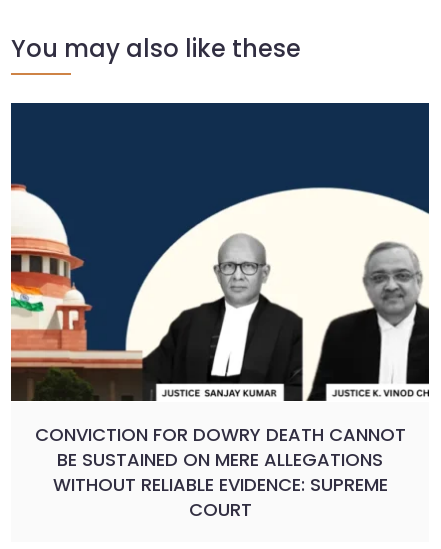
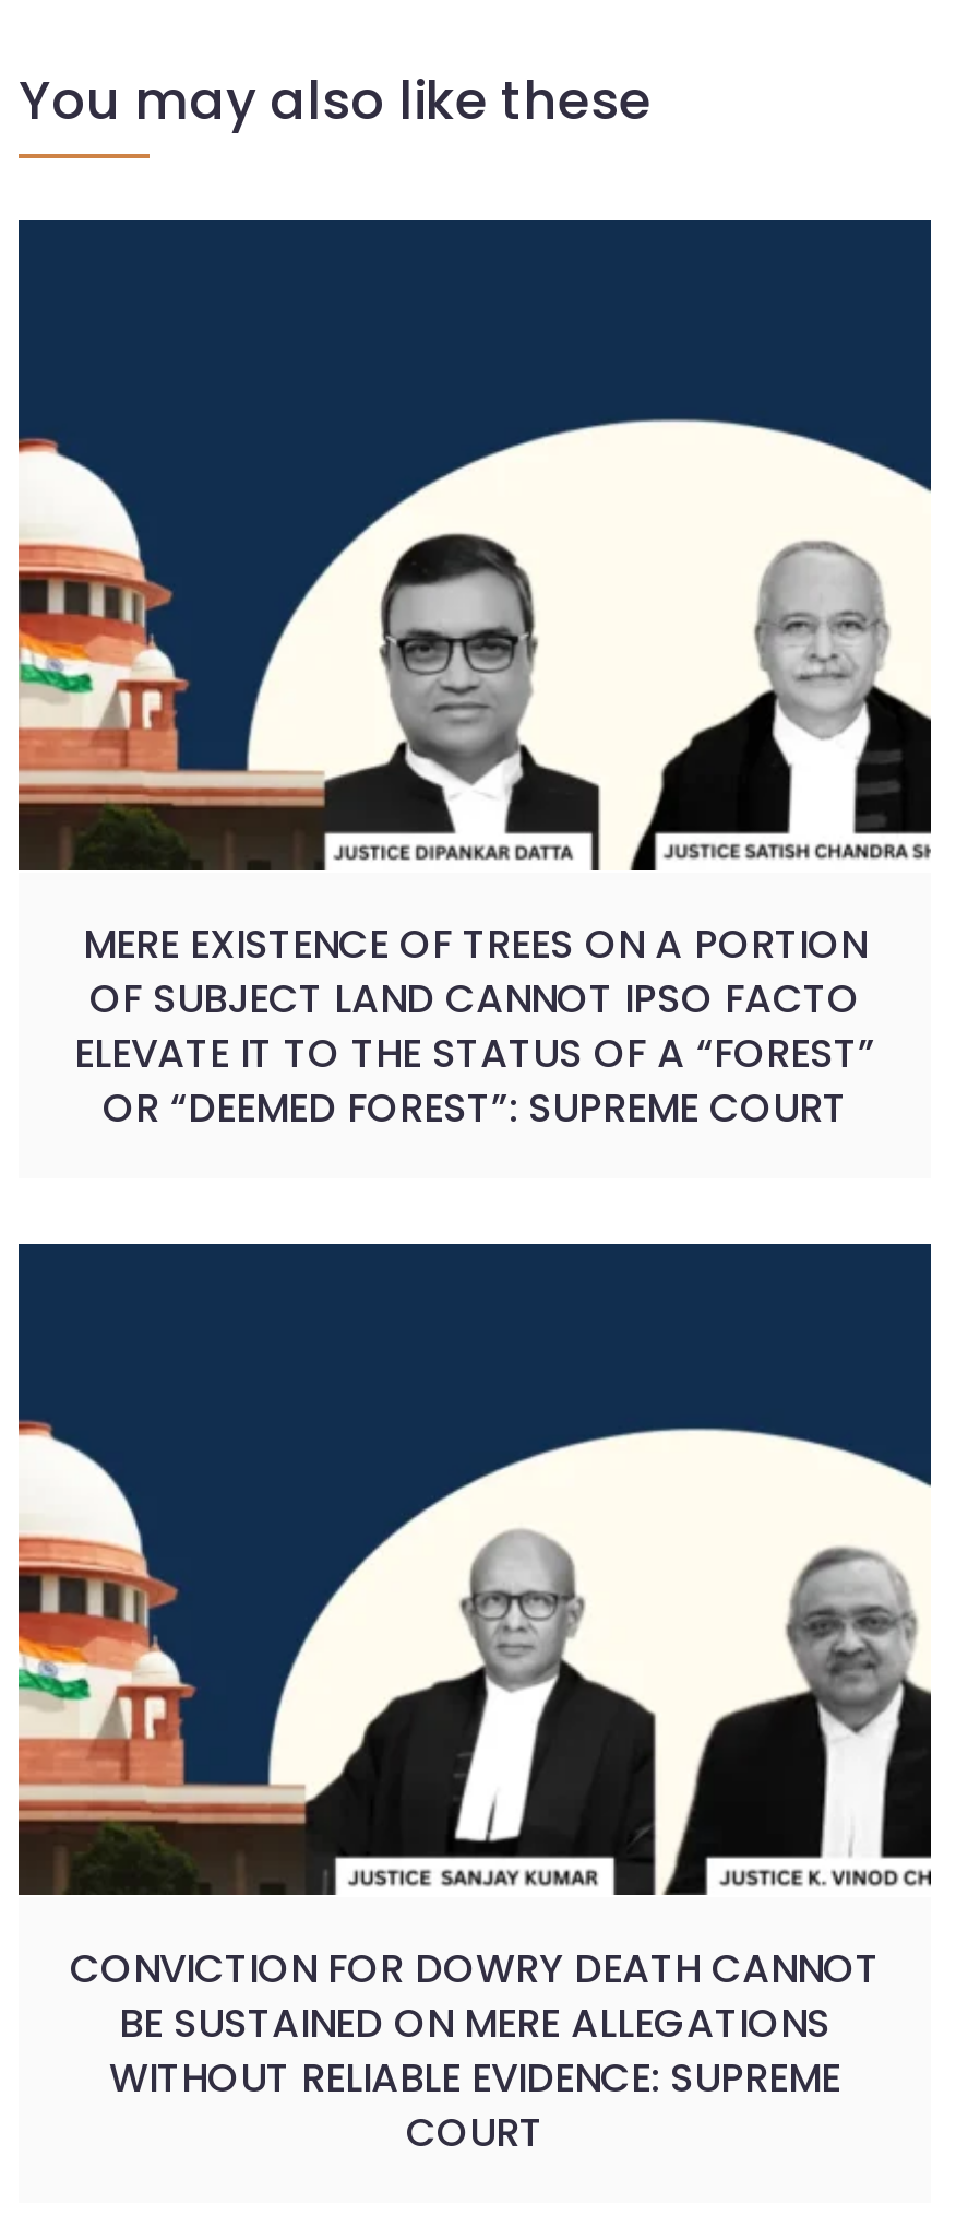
none -> [16,396,933,1134] [image] | MERE EXISTENCE OF TREES ON A PORTION | OF SUBJECT LAND CANNOT IPSO FACTO | ELEVATE IT TO THE STATUS OF A “FOREST” | OR “DEEMED FOREST”: SUPREME COURT

